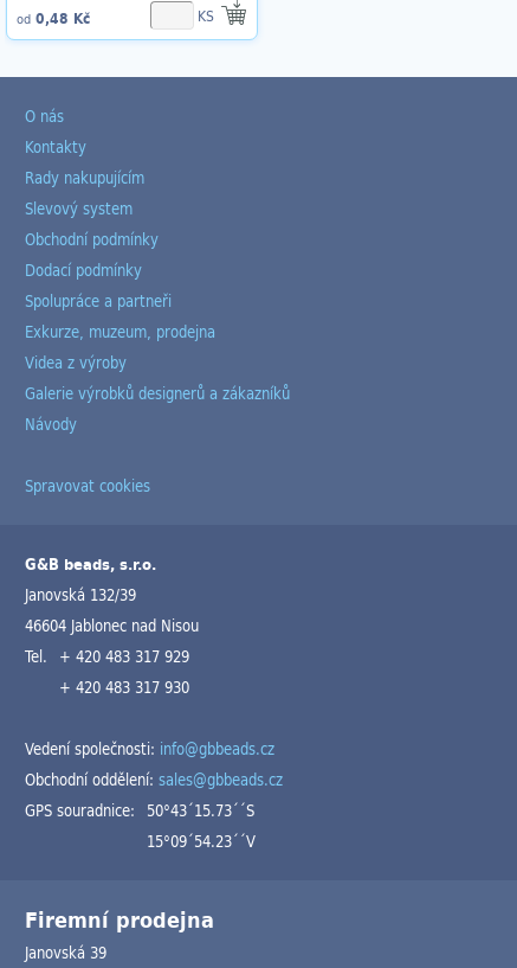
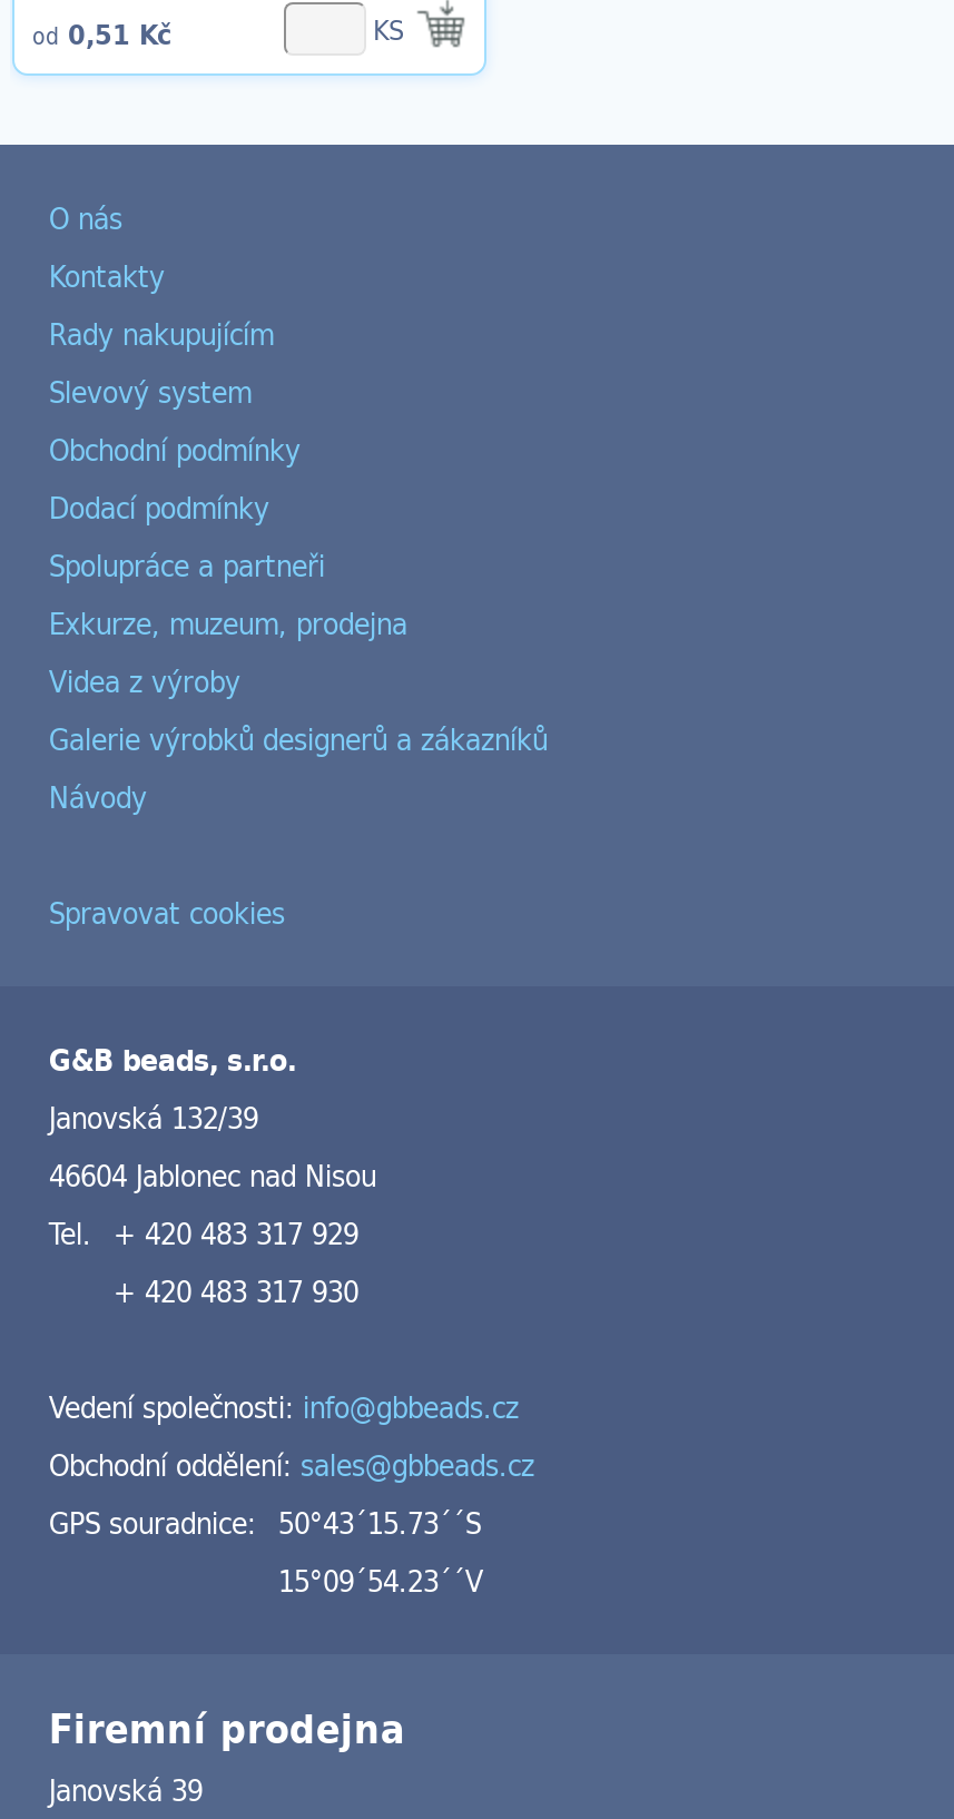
[17,5,90,29] od 0,48 Kč -> [32,10,170,55] od 0,51 Kč

